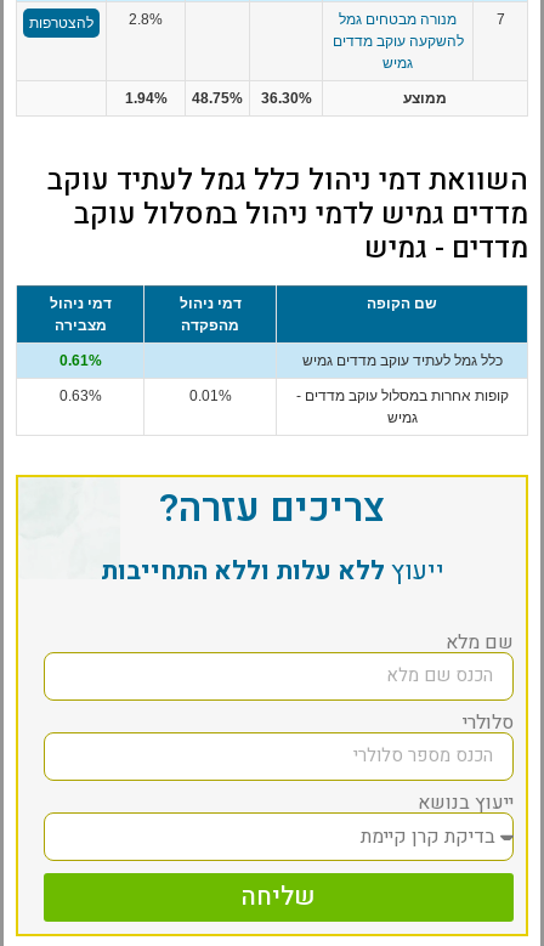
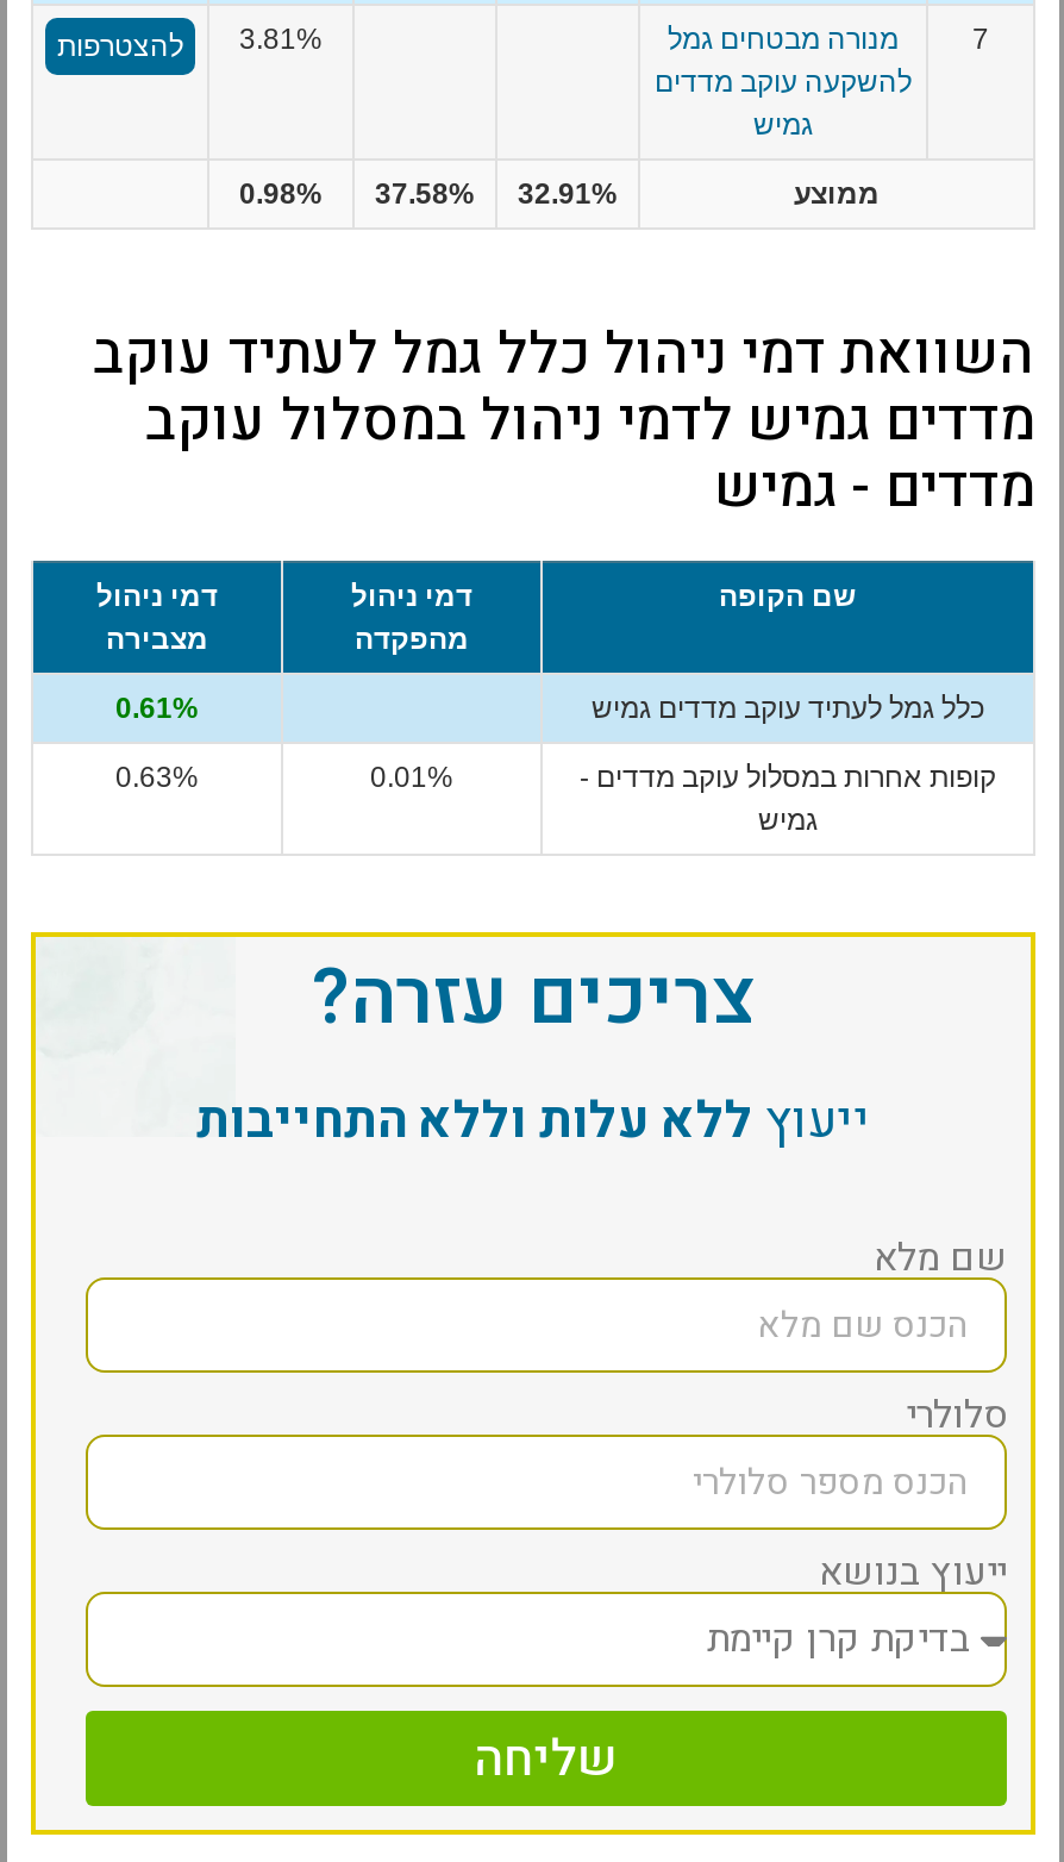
[129,11,163,28] 2.8% -> [239,22,323,55] 3.81%
[124,90,167,107] 1.94% -> [239,177,323,210] 0.98%
[192,90,243,107] 48.75% -> [375,177,475,210] 37.58%
[260,90,311,107] 36.30% -> [518,177,618,210] 32.91%

